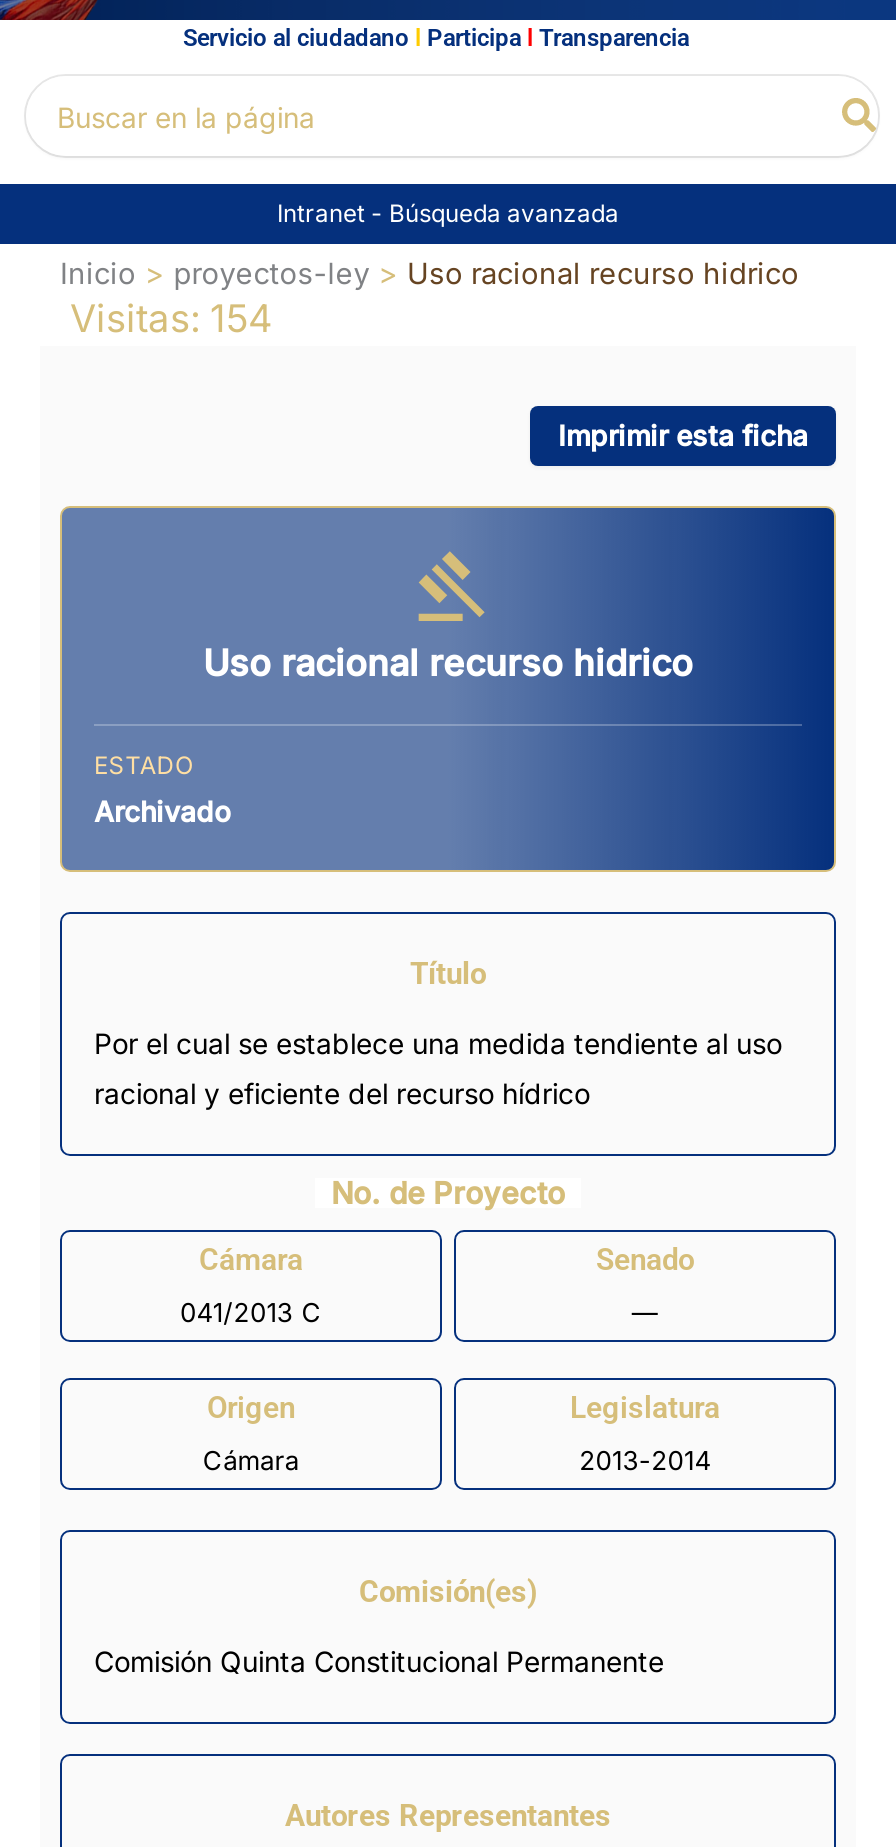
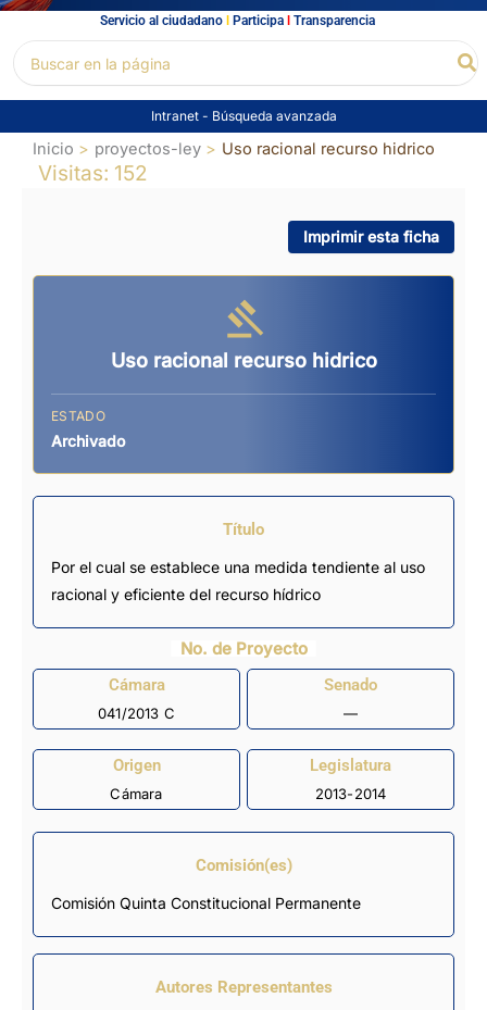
[70,295,272,341] Visitas: 154 -> [38,160,148,185] Visitas: 152

